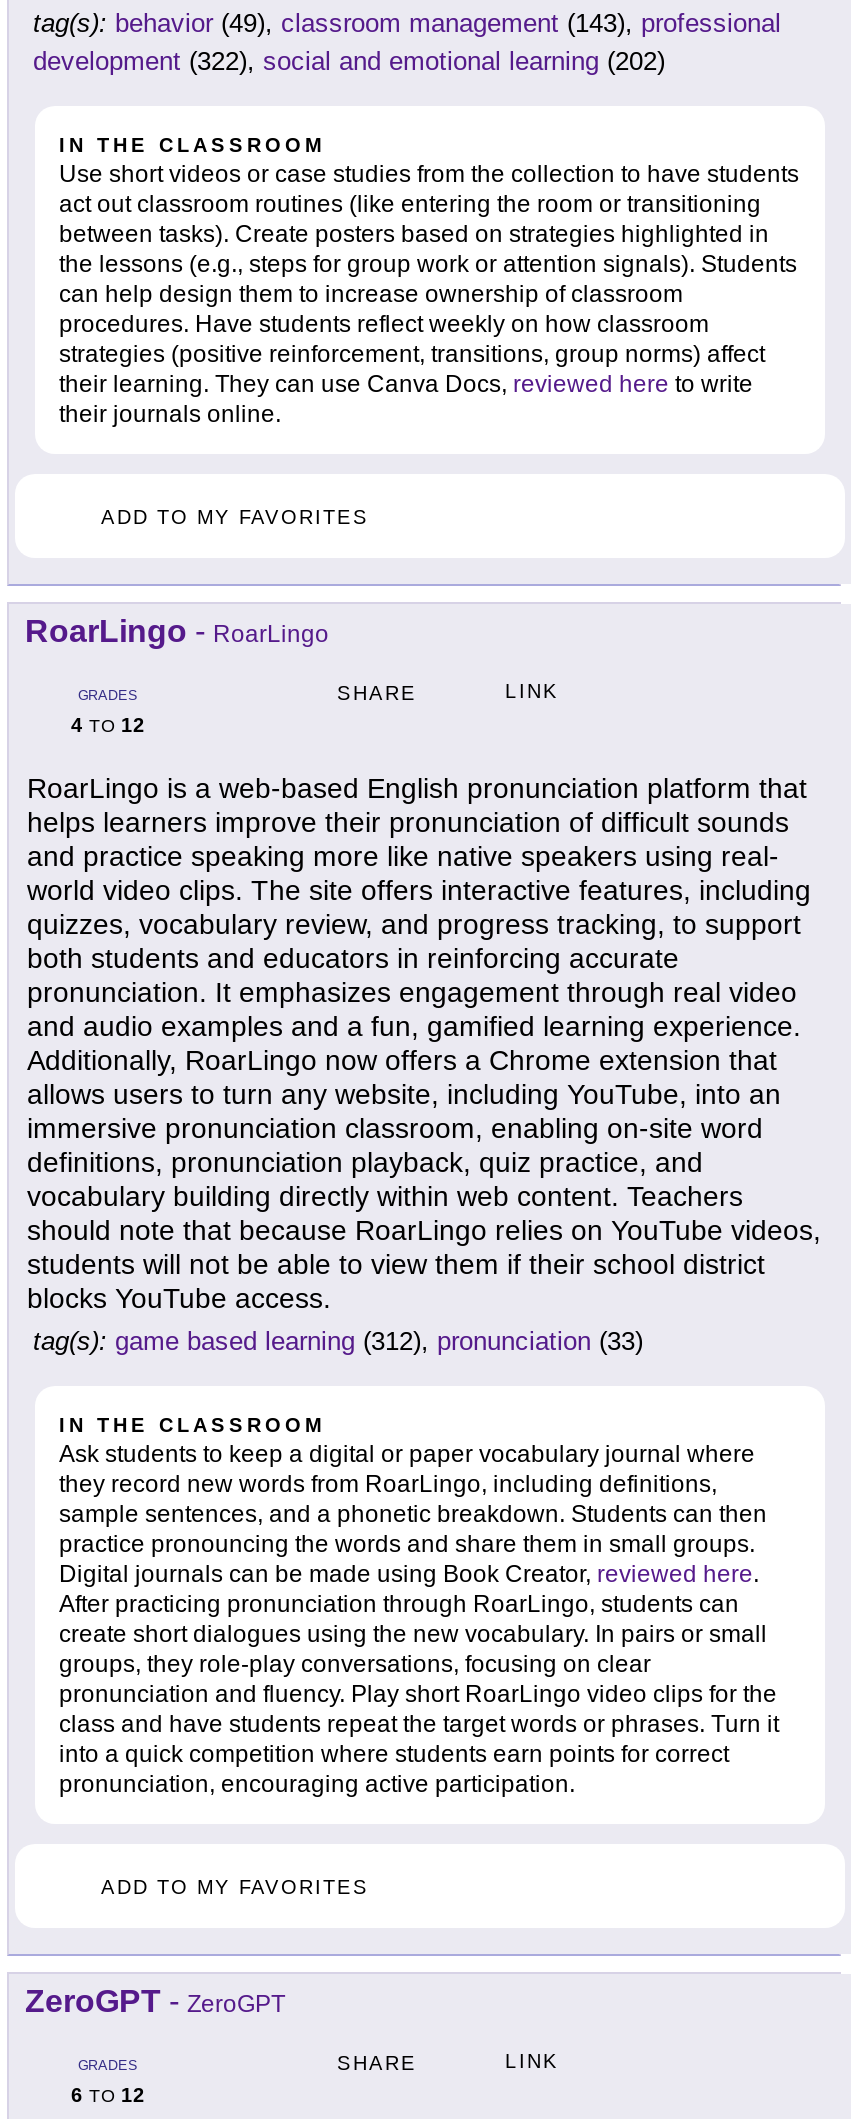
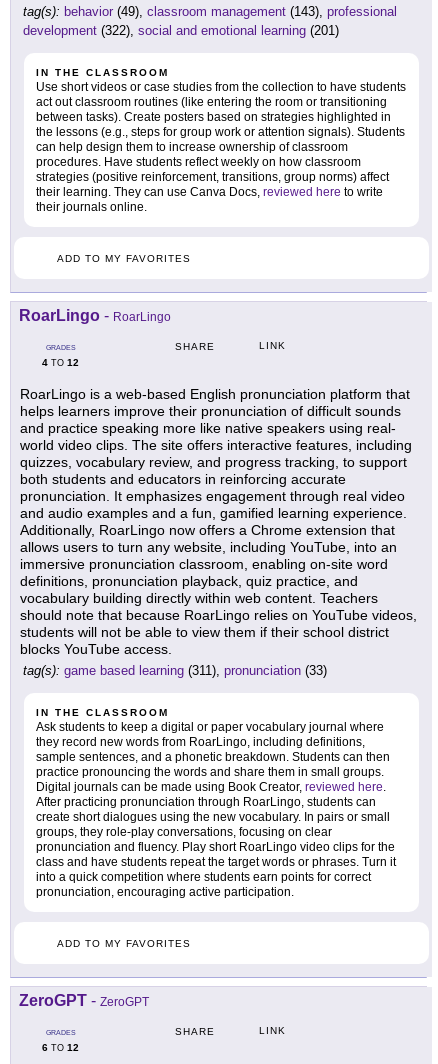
[33,47,665,77] development (322), social and emotional learning (202) -> [23,23,339,38] development (322), social and emotional learning (201)
[33,1327,643,1357] tag(s): game based learning (312), pronunciation (33) -> [23,663,327,678] tag(s): game based learning (311), pronunciation (33)

